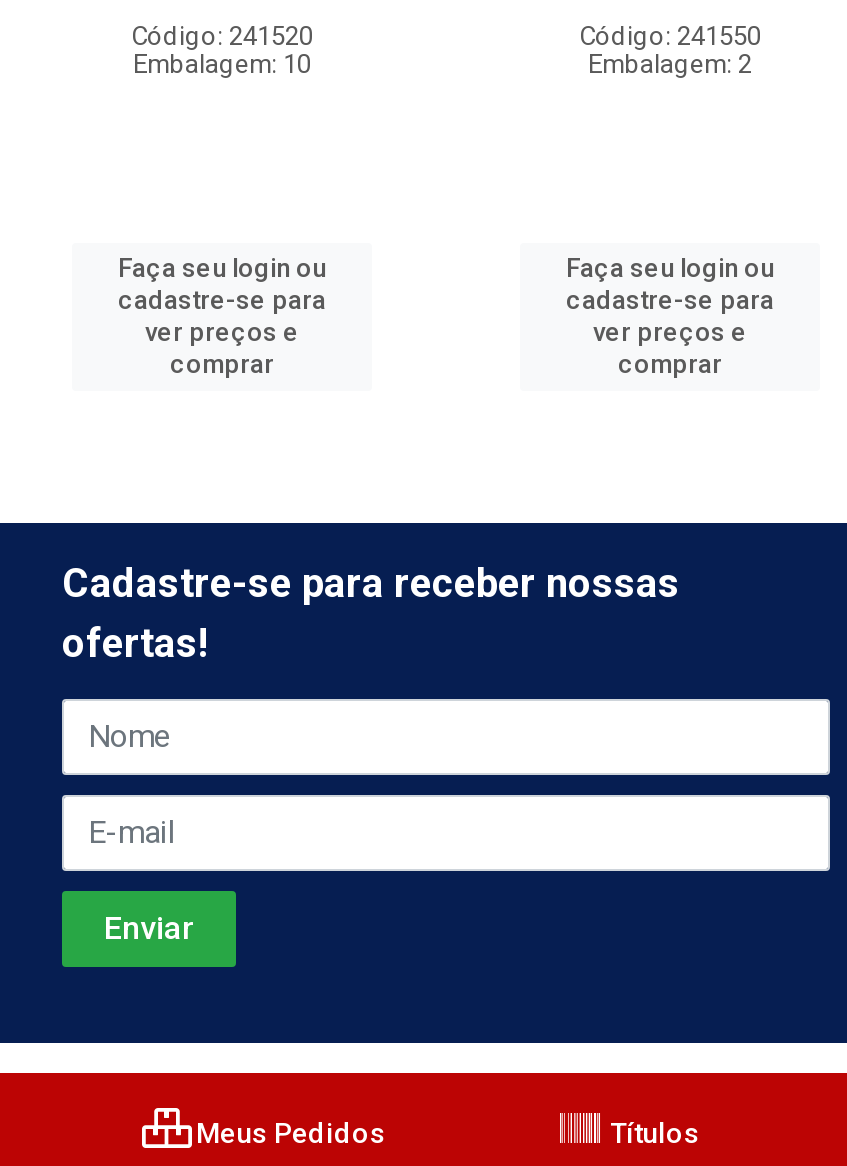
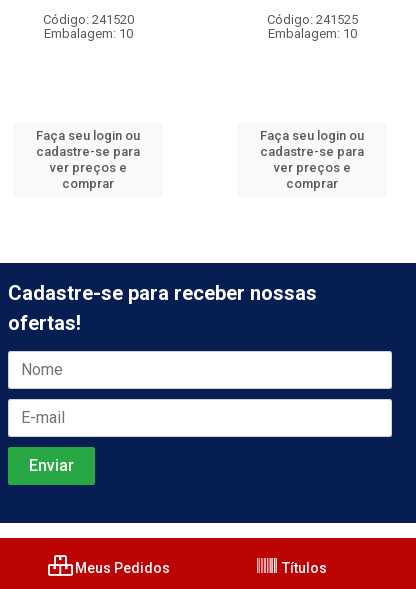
[579,21,761,51] Código: 241550 -> [266,12,357,27] Código: 241525
[588,49,752,79] Embalagem: 2 -> [267,26,356,41] Embalagem: 10

